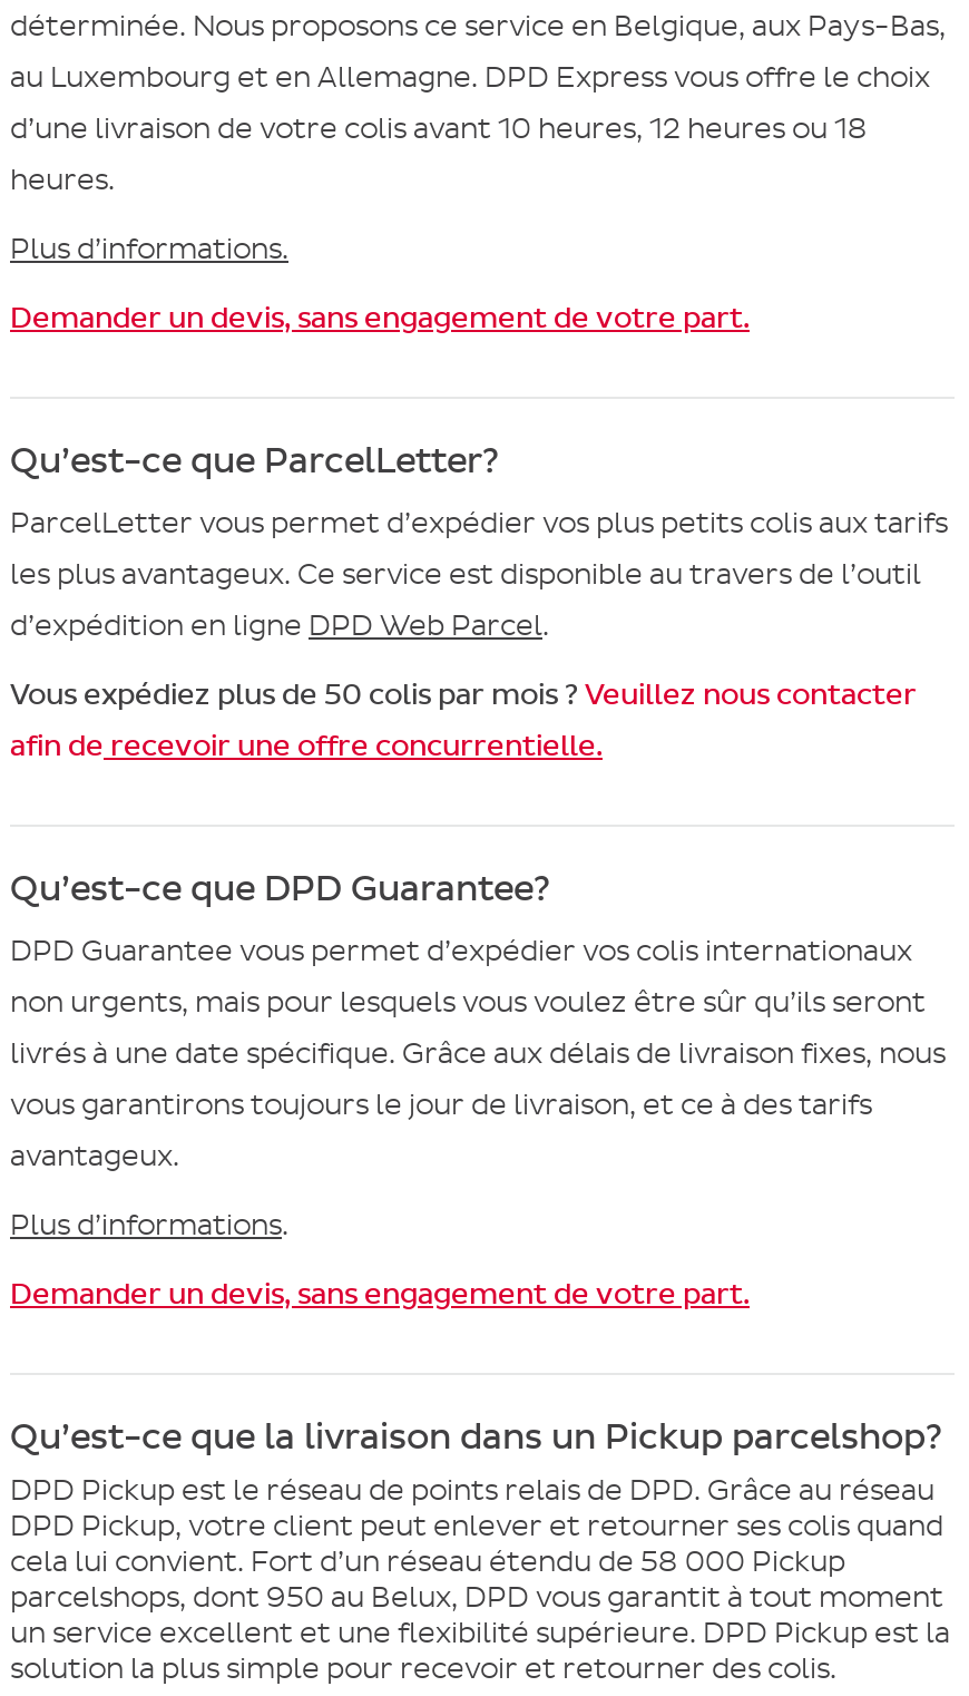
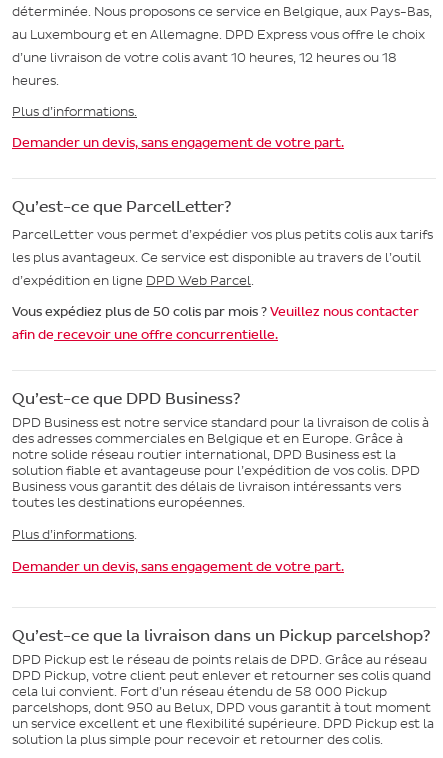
[10,867,946,1172] Qu’est-ce que DPD Guarantee? | DPD Guarantee vous permet d’expédier vos colis internationaux | non urgents, mais pour lesquels vous voulez être sûr qu’ils seront | livrés à une date spécifique. Grâce aux délais de livraison fixes, nous | vous garantirons toujours le jour de livraison, et ce à des tarifs | avantageux. -> [12,389,429,510] Qu’est-ce que DPD Business? | DPD Business est notre service standard pour la livraison de colis à | des adresses commerciales en Belgique et en Europe. Grâce à | notre solide réseau routier international, DPD Business est la | solution fiable et avantageuse pour l’expédition de vos colis. DPD | Business vous garantit des délais de livraison intéressants vers | toutes les destinations européennes.

